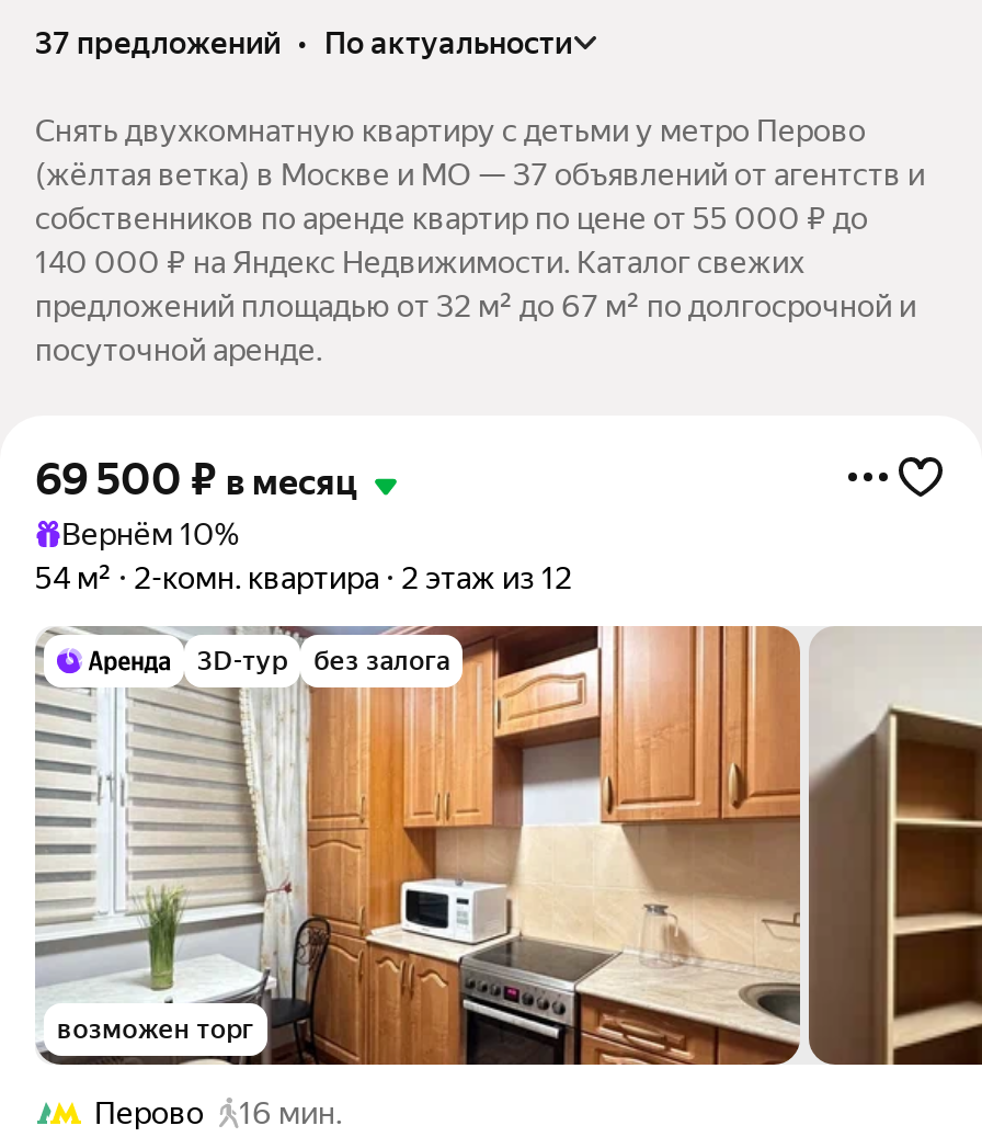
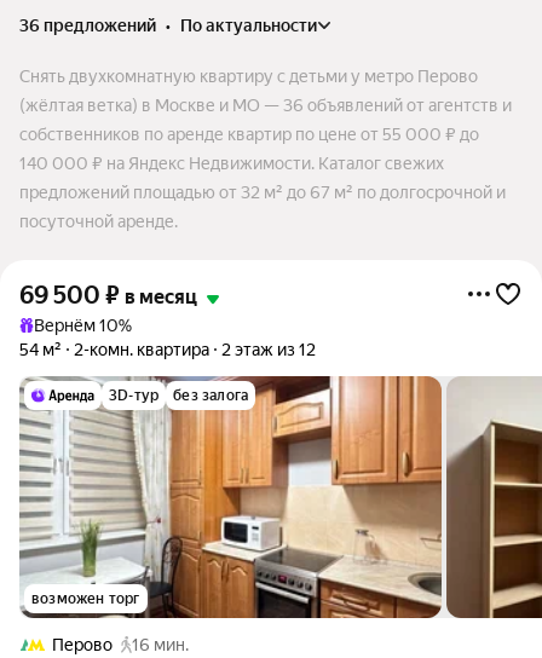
[35,26,572,61] 37 предложений • по актуальности -> [19,16,317,35] 36 предложений • по актуальности
[35,157,925,192] (жёлтая ветка) в Москве и МО — 37 объявлений от агентств и -> [19,96,512,115] (жёлтая ветка) в Москве и МО — 36 объявлений от агентств и

